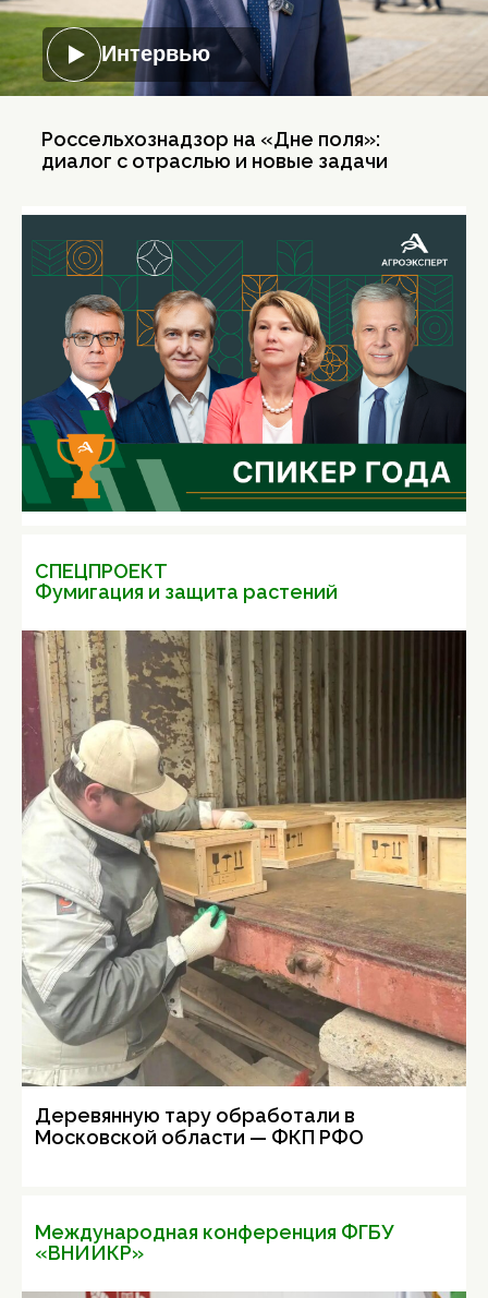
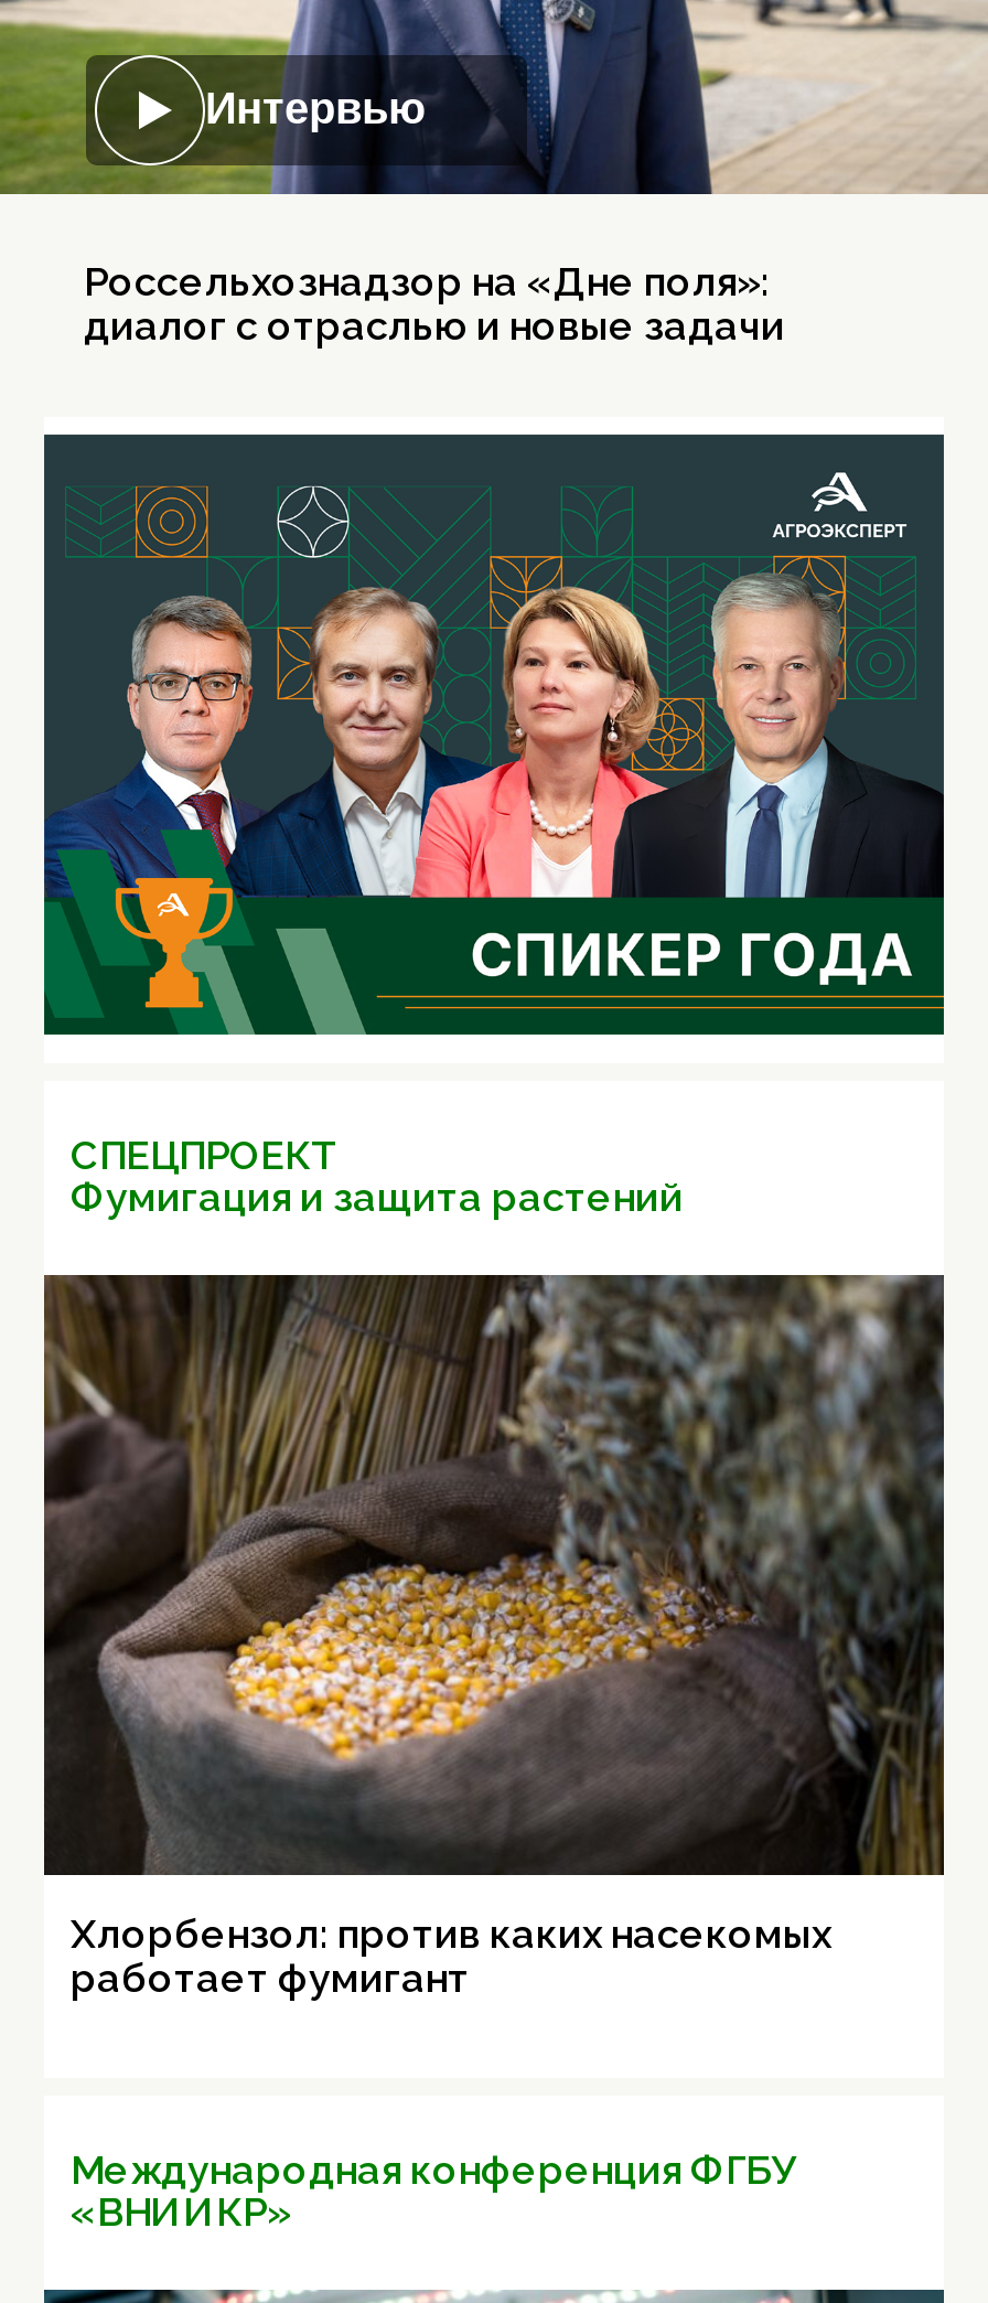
[22,629,467,1148] [image] | Деревянную тару обработали в | Московской области — ФКП РФО -> [42,1273,946,2000] [image] | Хлорбензол: против каких насекомых | работает фумигант

